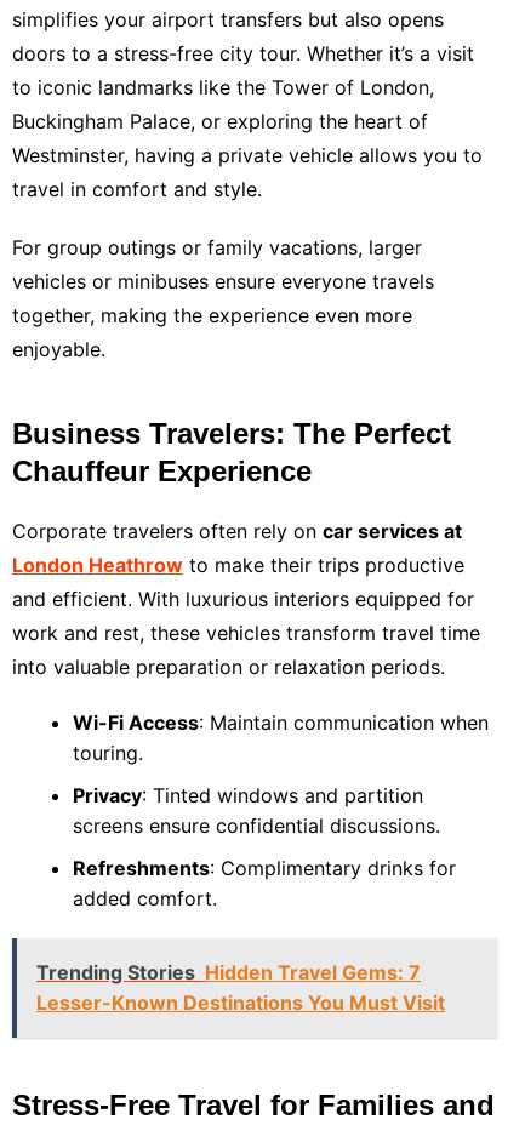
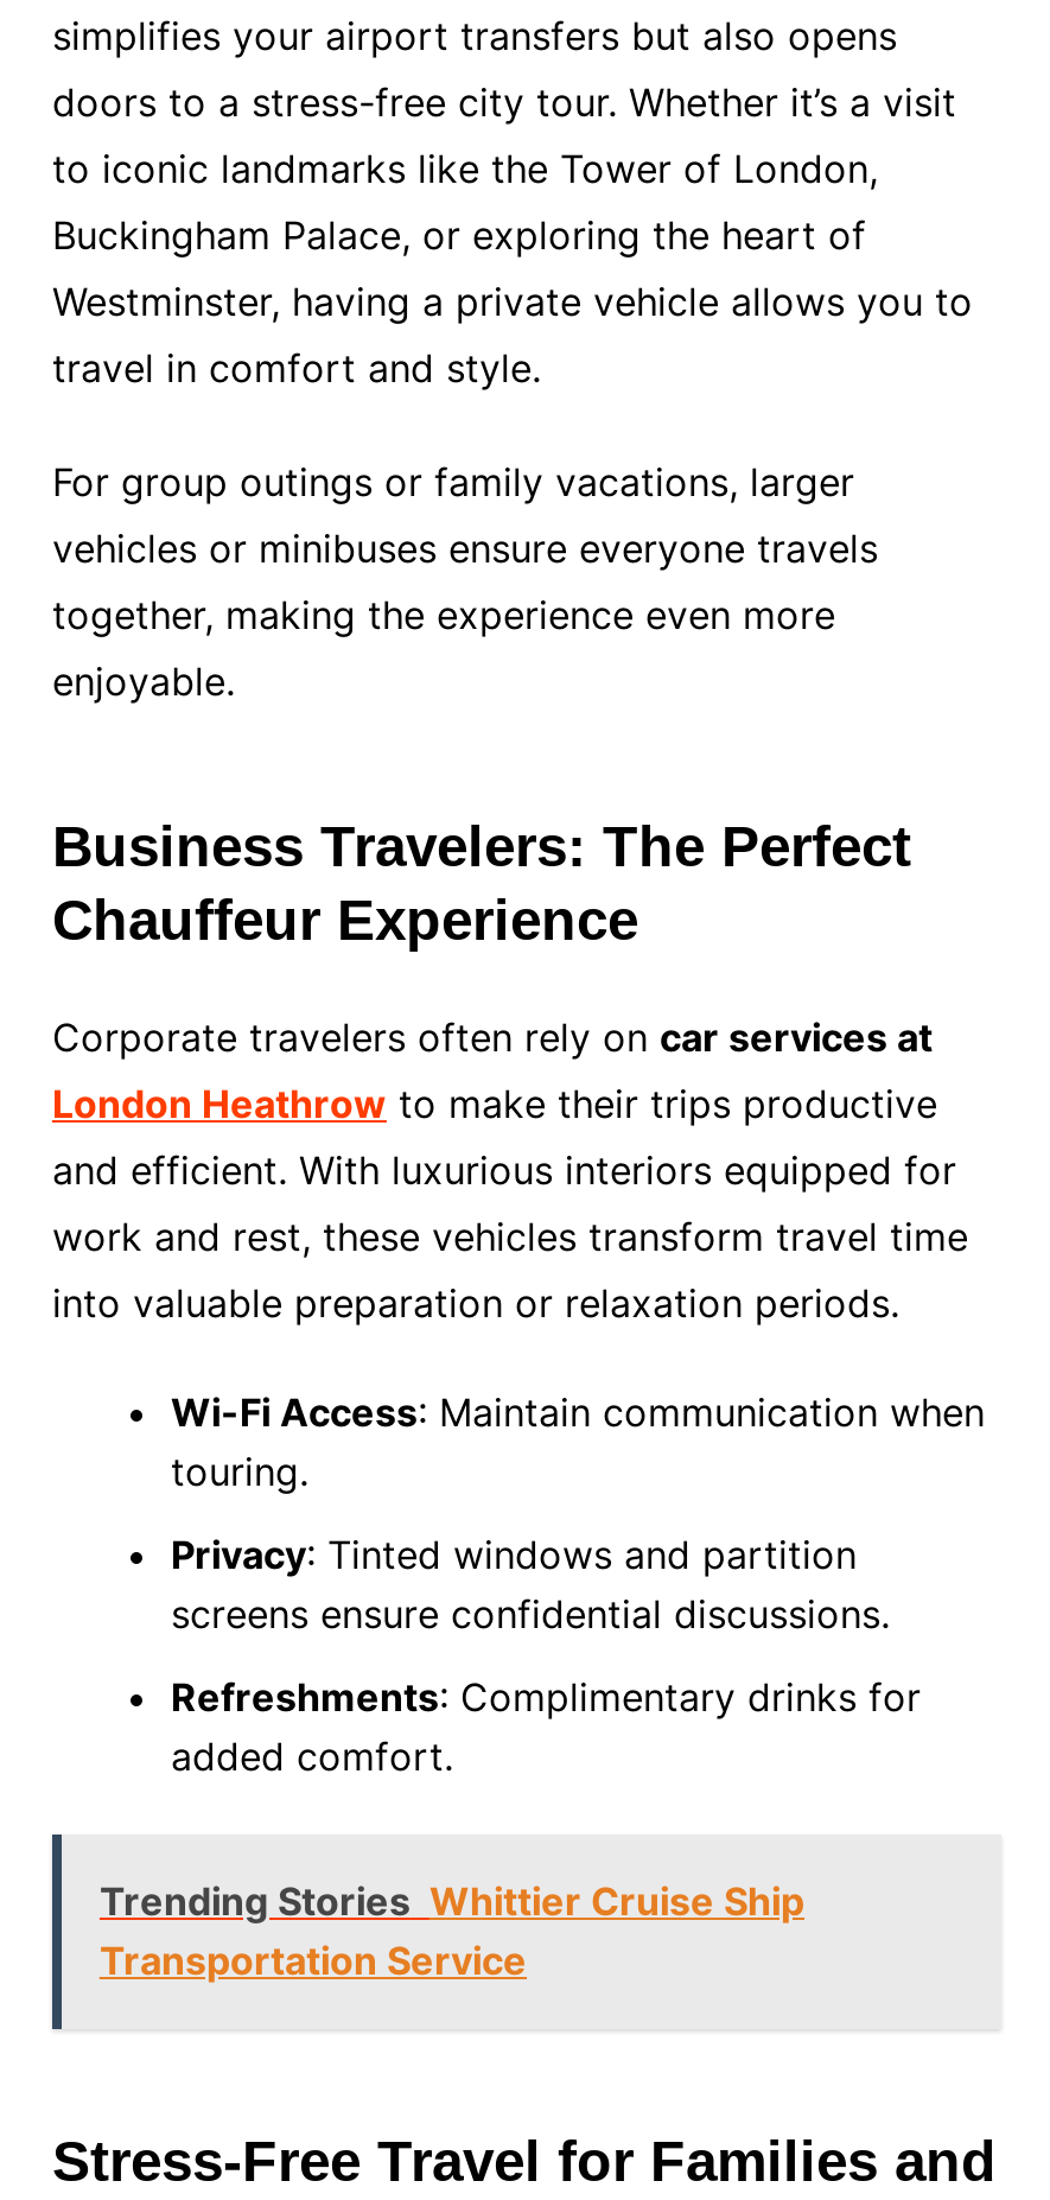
[36,960,445,1015] Trending Stories Hidden Travel Gems: 7 | Lesser-Known Destinations You Must Visit -> [100,1877,804,1984] Trending Stories Whittier Cruise Ship | Transportation Service

